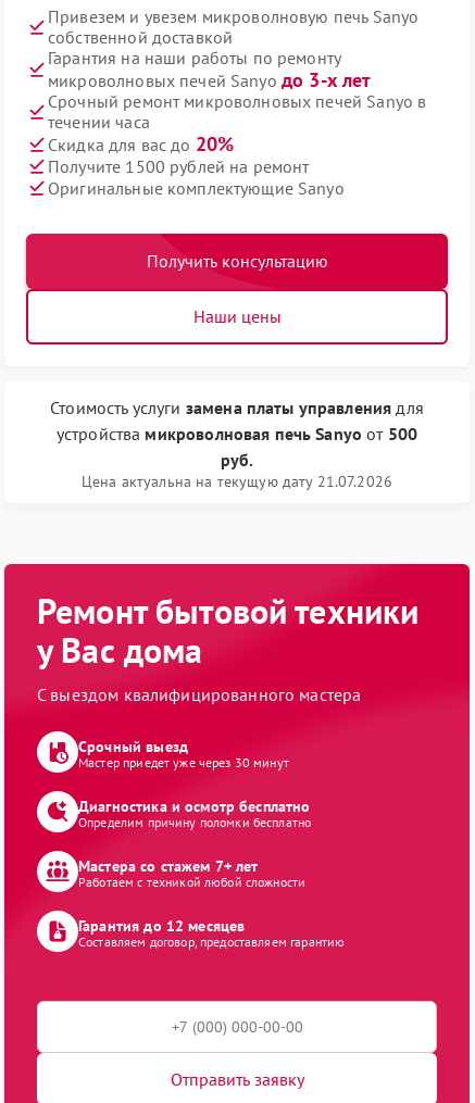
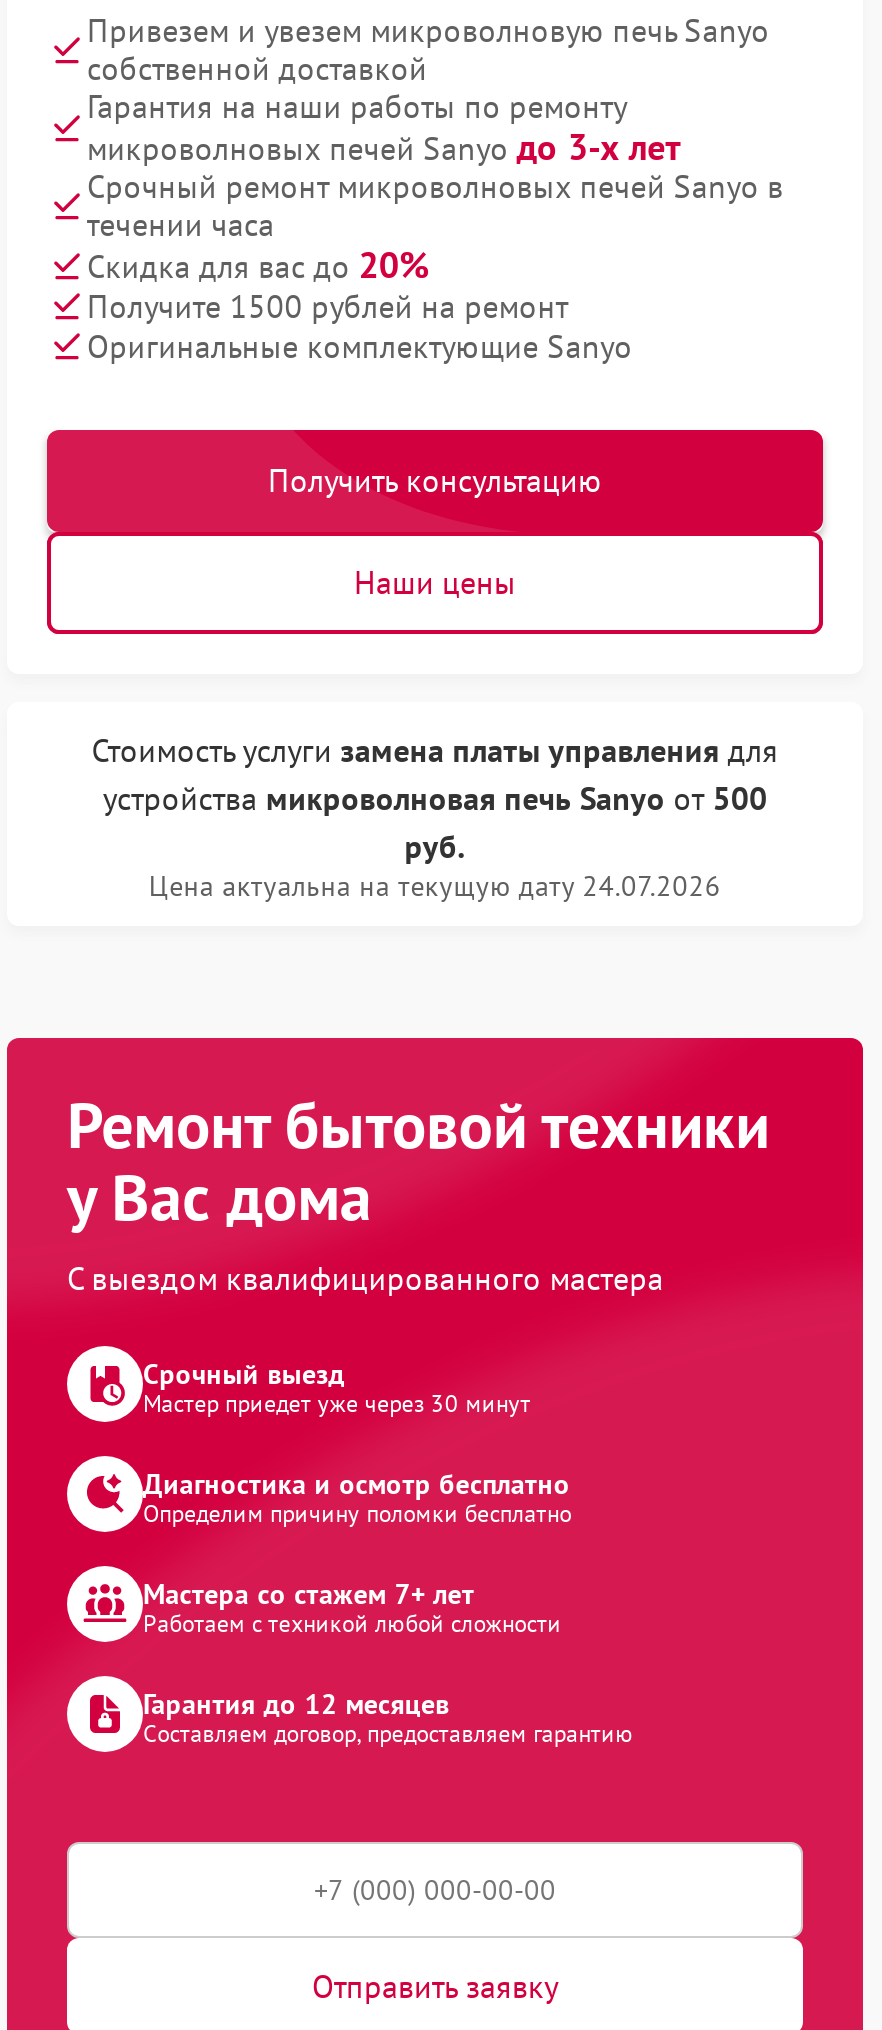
[81,472,392,491] Цена актуальна на текущую дату 21.07.2026 -> [149,868,721,904] Цена актуальна на текущую дату 24.07.2026

